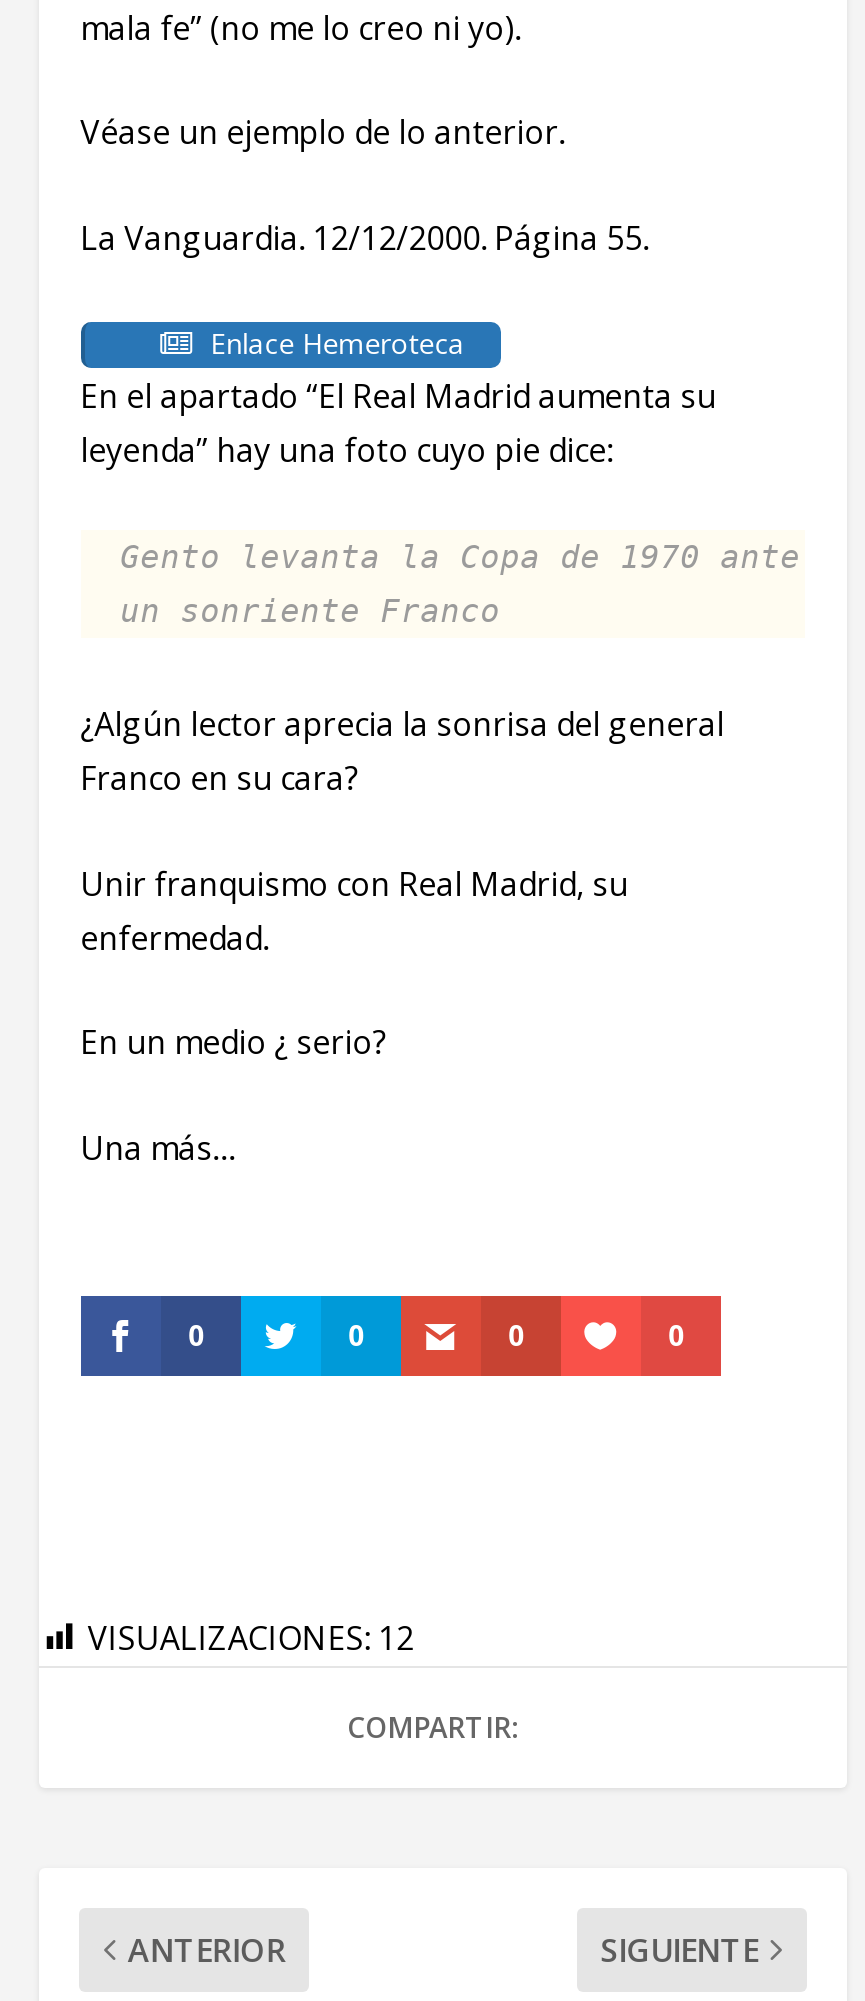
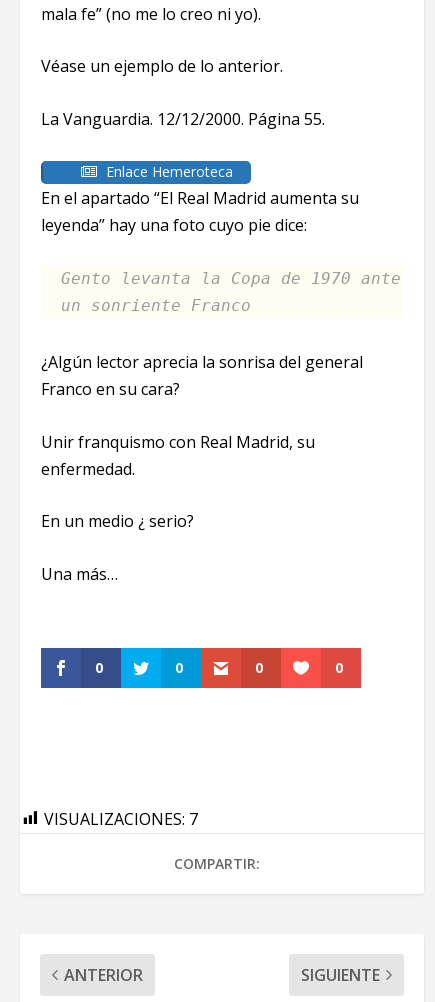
[88,1616,414,1660] VISUALIZACIONES: 12 -> [44,808,198,830] VISUALIZACIONES: 7

